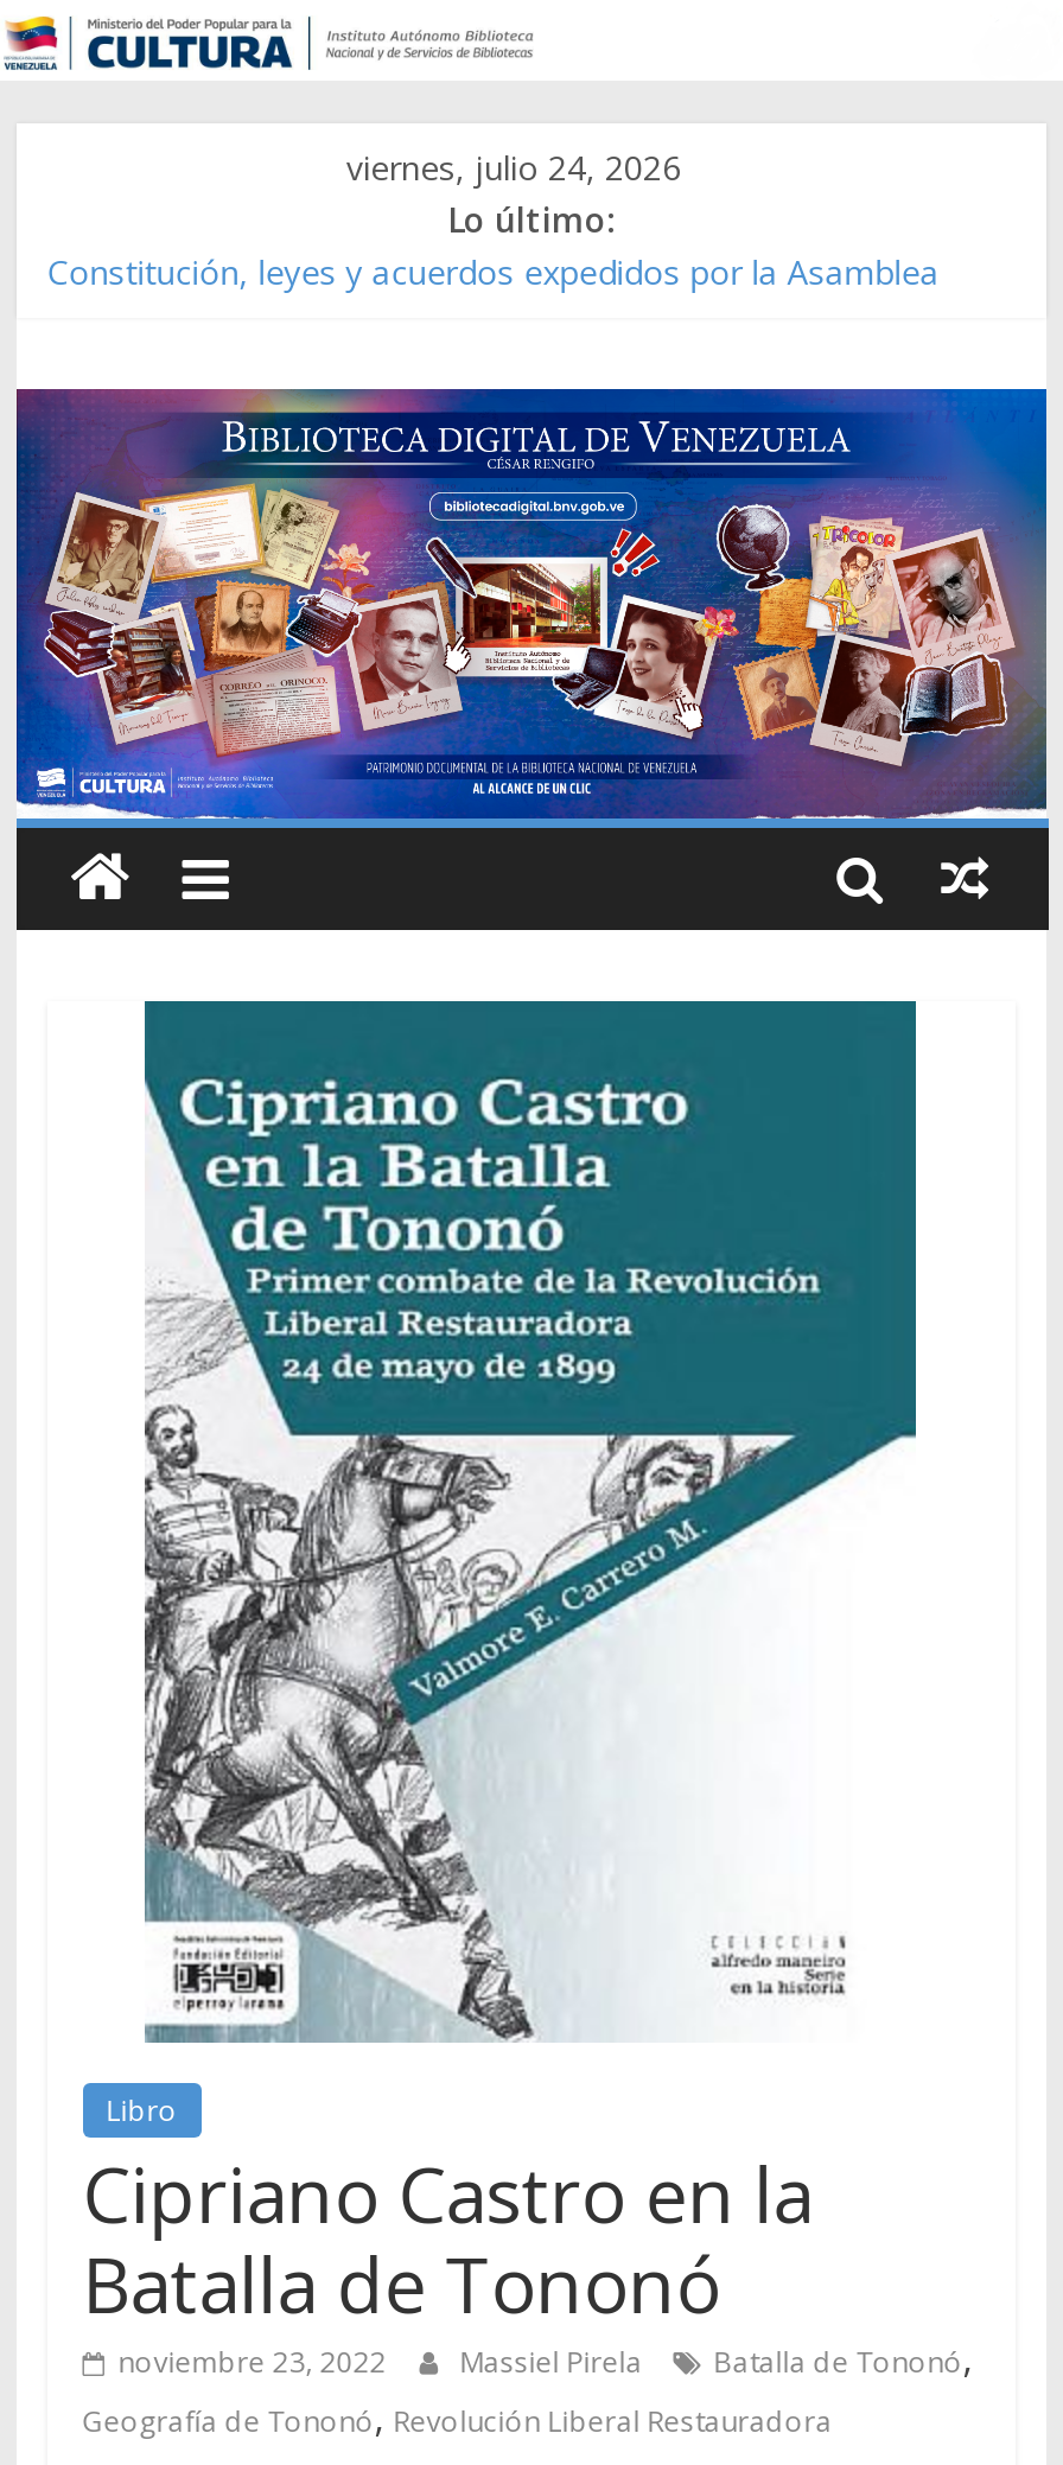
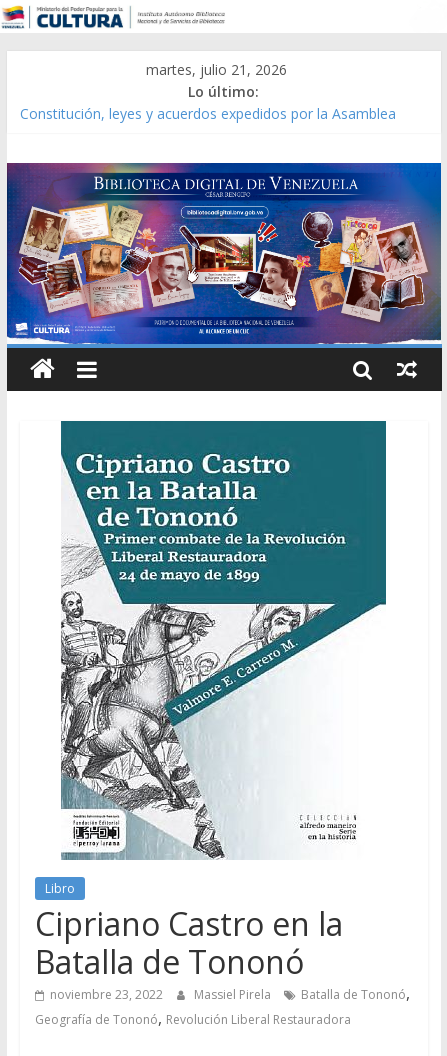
[346,144,681,189] viernes, julio 24, 2026 -> [146,60,287,79] martes, julio 21, 2026

